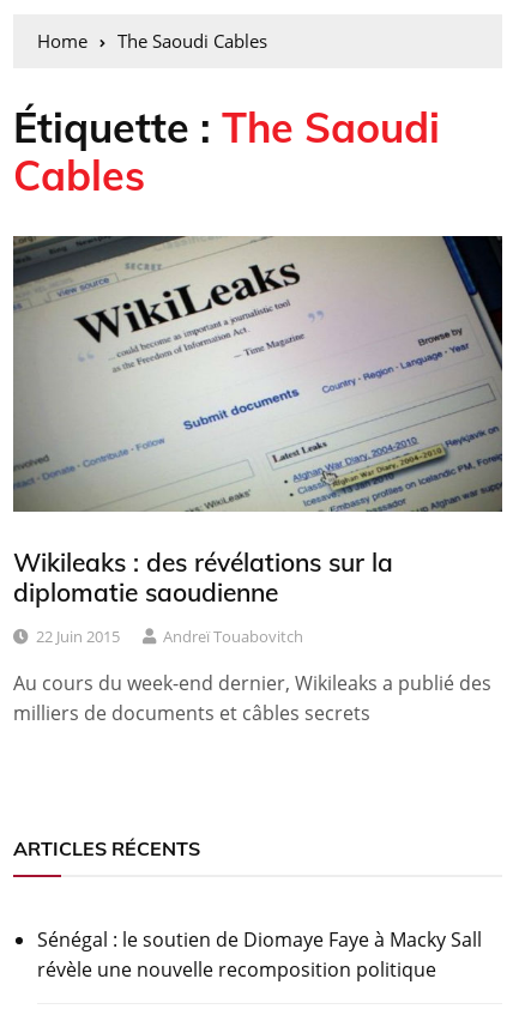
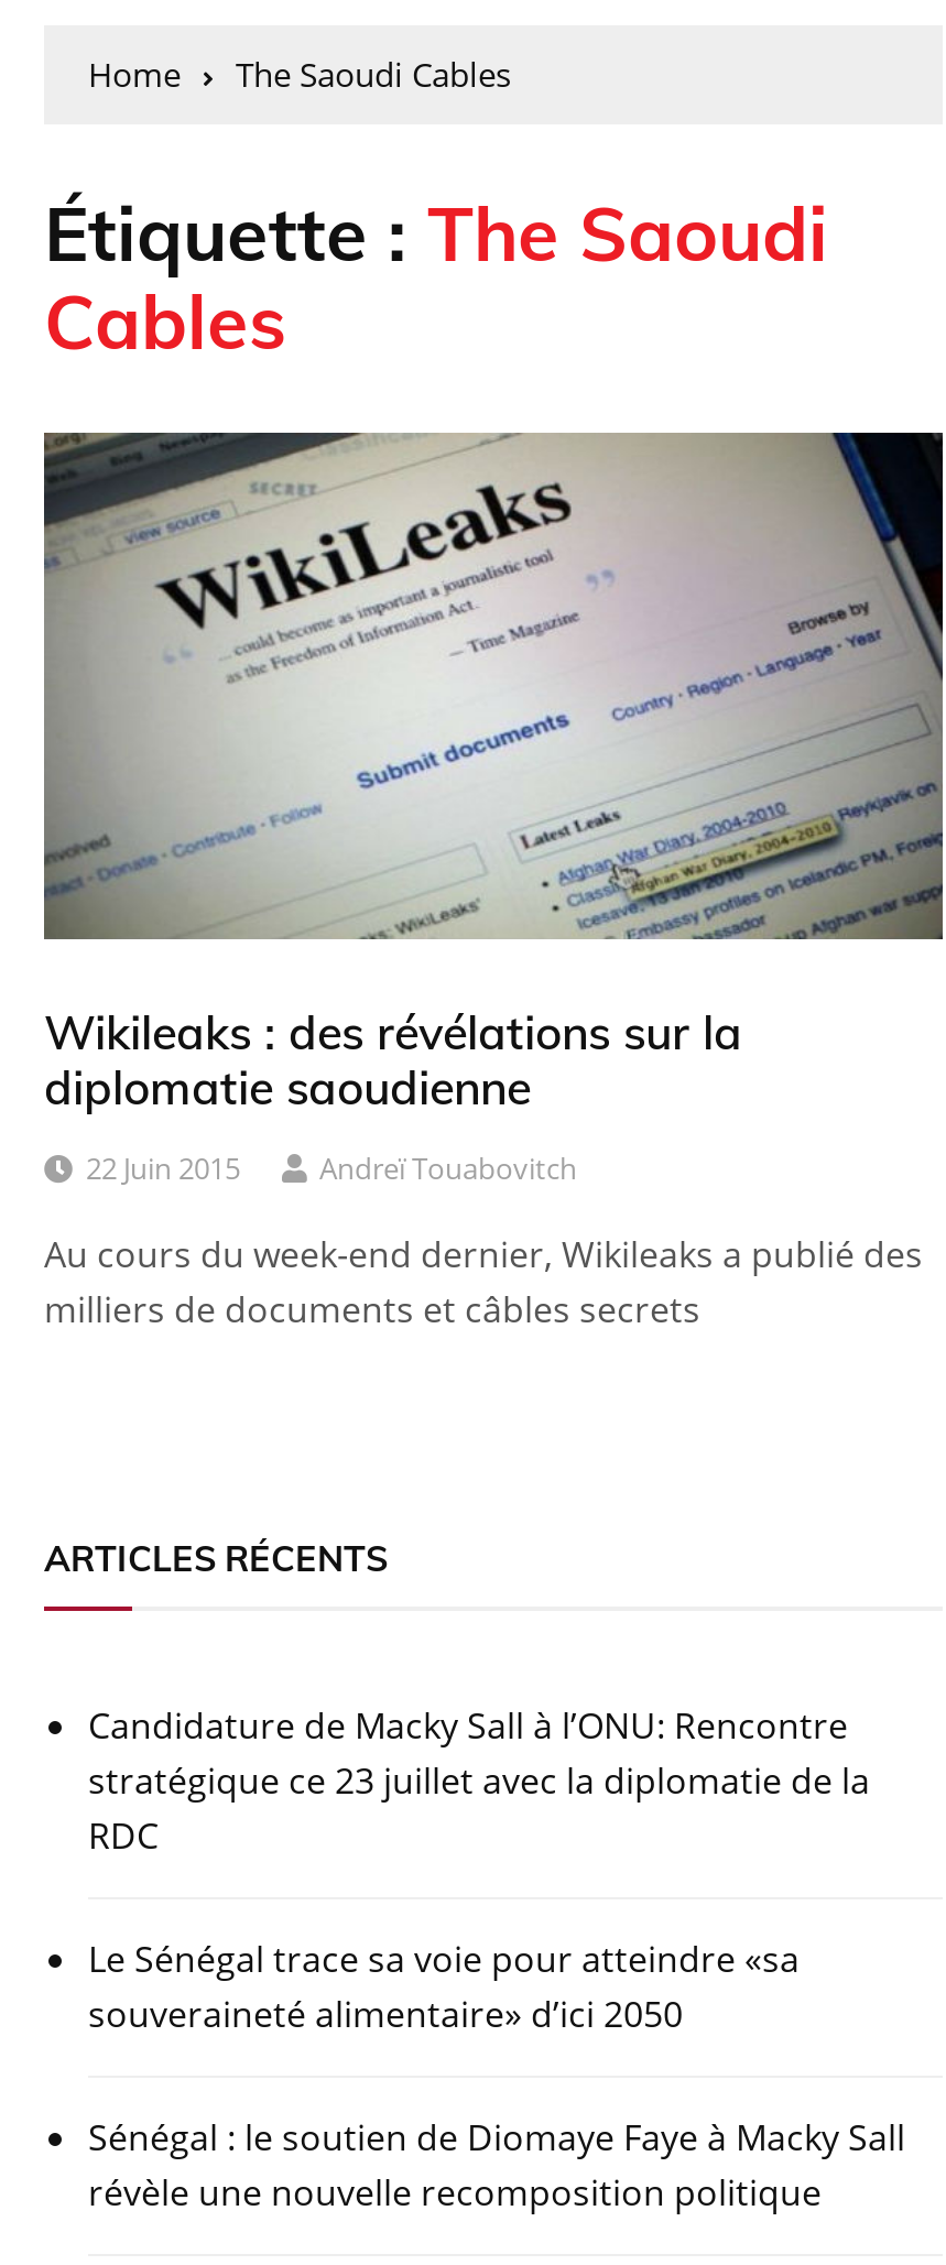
none -> [88,1701,870,2038] Candidature de Macky Sall à l’ONU: Rencontre | stratégique ce 23 juillet avec la diplomatie de la | RDC | Le Sénégal trace sa voie pour atteindre «sa | souveraineté alimentaire» d’ici 2050

